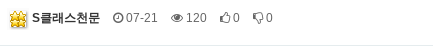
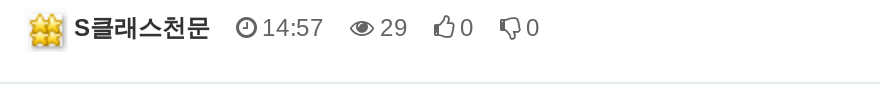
[123,11,158,25] 07-21 -> [256,14,324,42] 14:57
[183,11,207,25] 120 -> [374,14,408,42] 29

